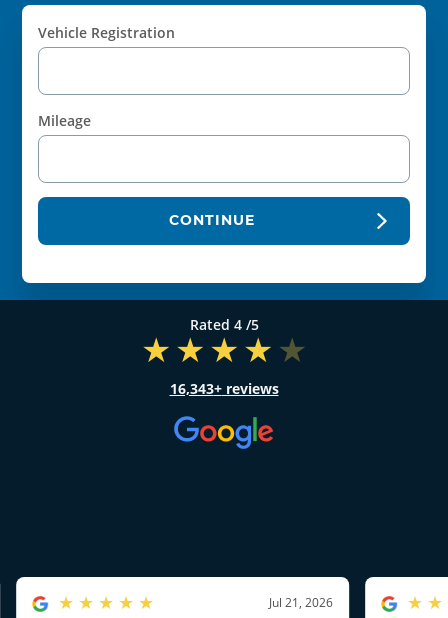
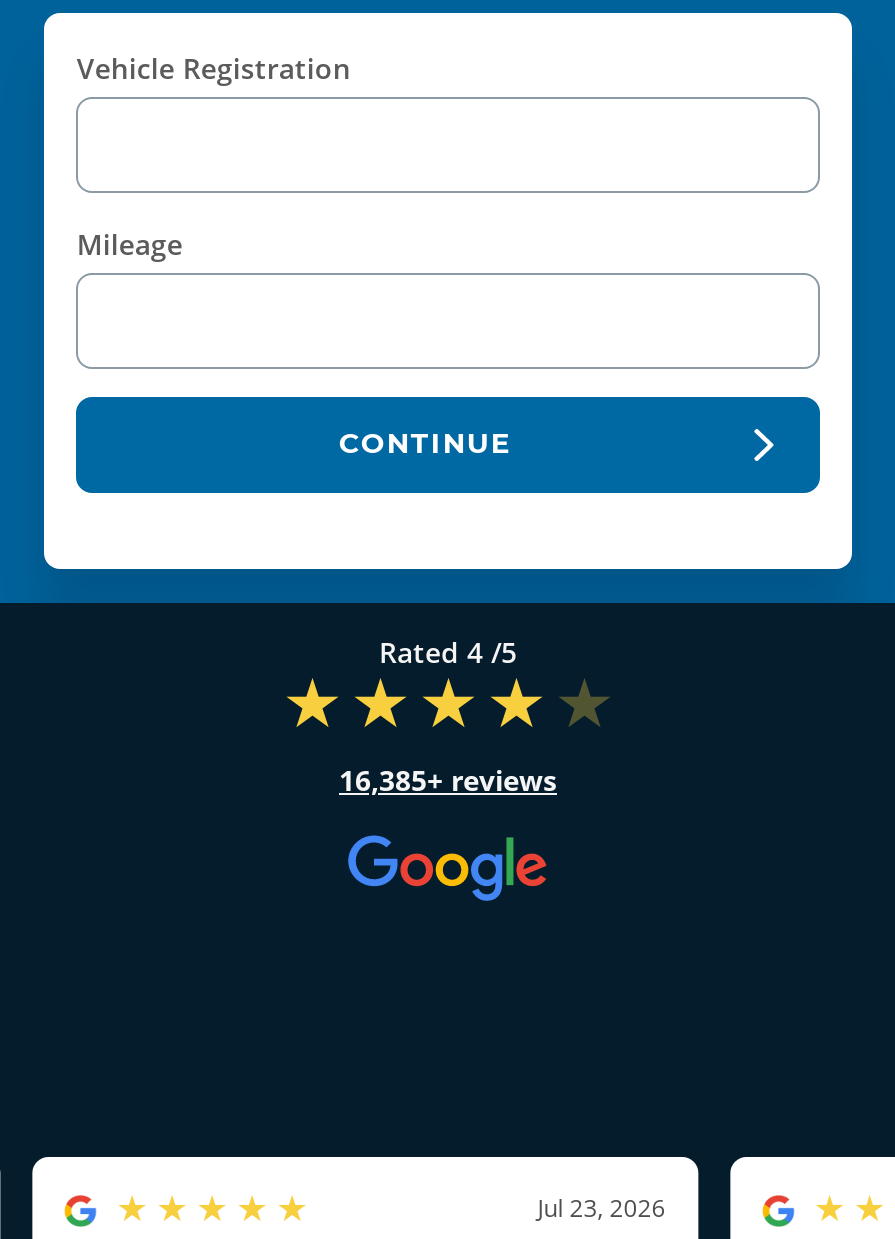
[169,379,278,398] 16,343 reviews -> [339,762,557,800] 16,385 reviews
[269,594,333,611] Jul 21, 2026 -> [538,1192,666,1226] Jul 23, 2026

